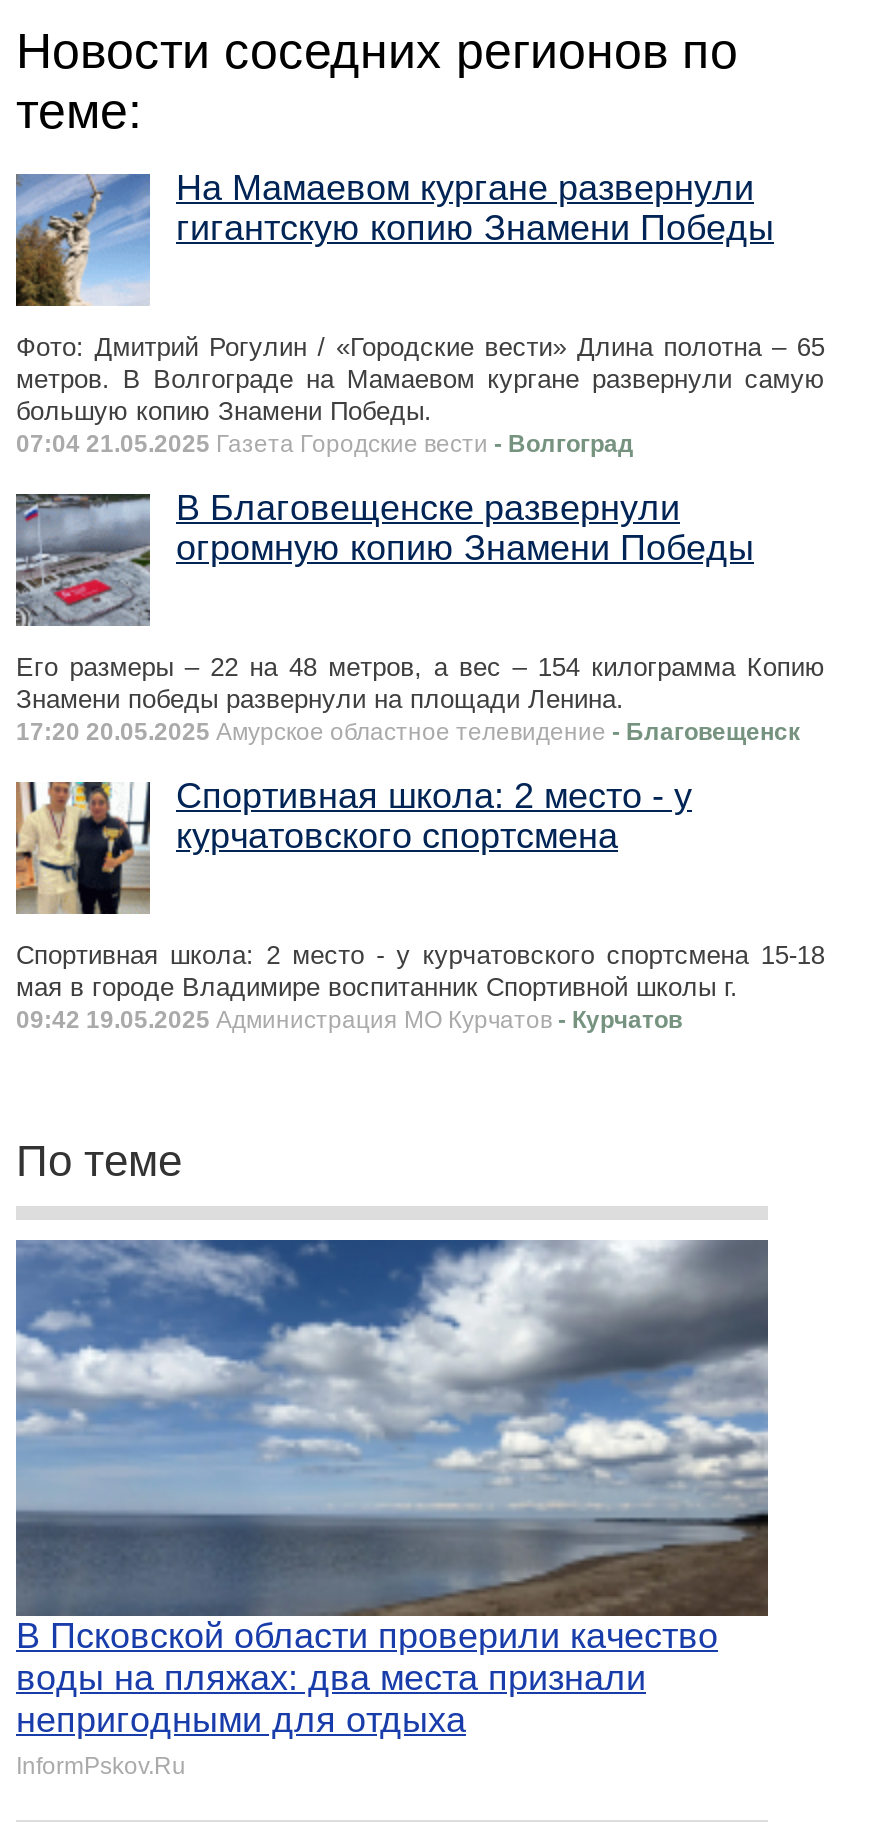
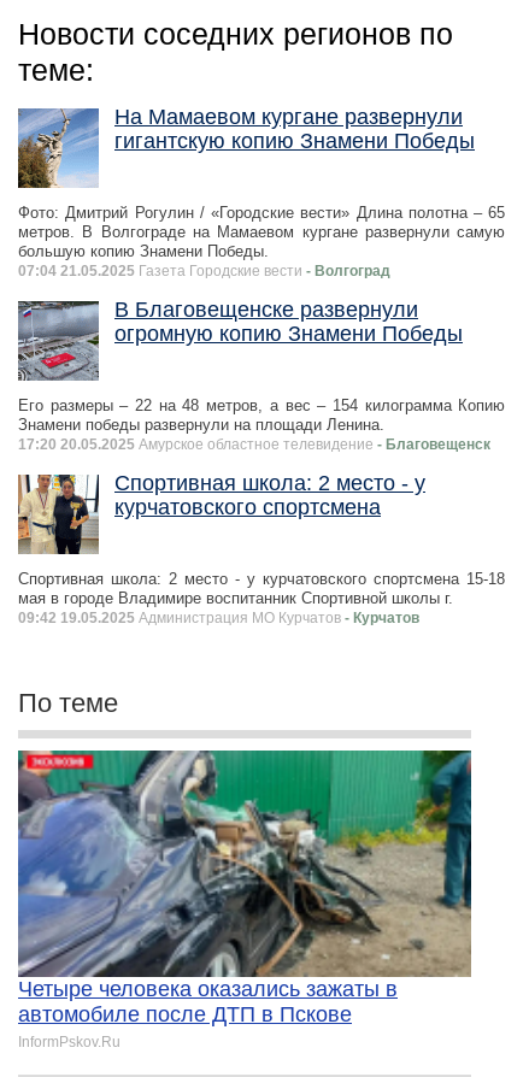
[14,1238,770,1740] [image] | В Псковской области проверили качество | воды на пляжах: два места признали | непригодными для отдыха -> [17,749,471,1026] [image] | Четыре человека оказались зажаты в | автомобиле после ДТП в Пскове

